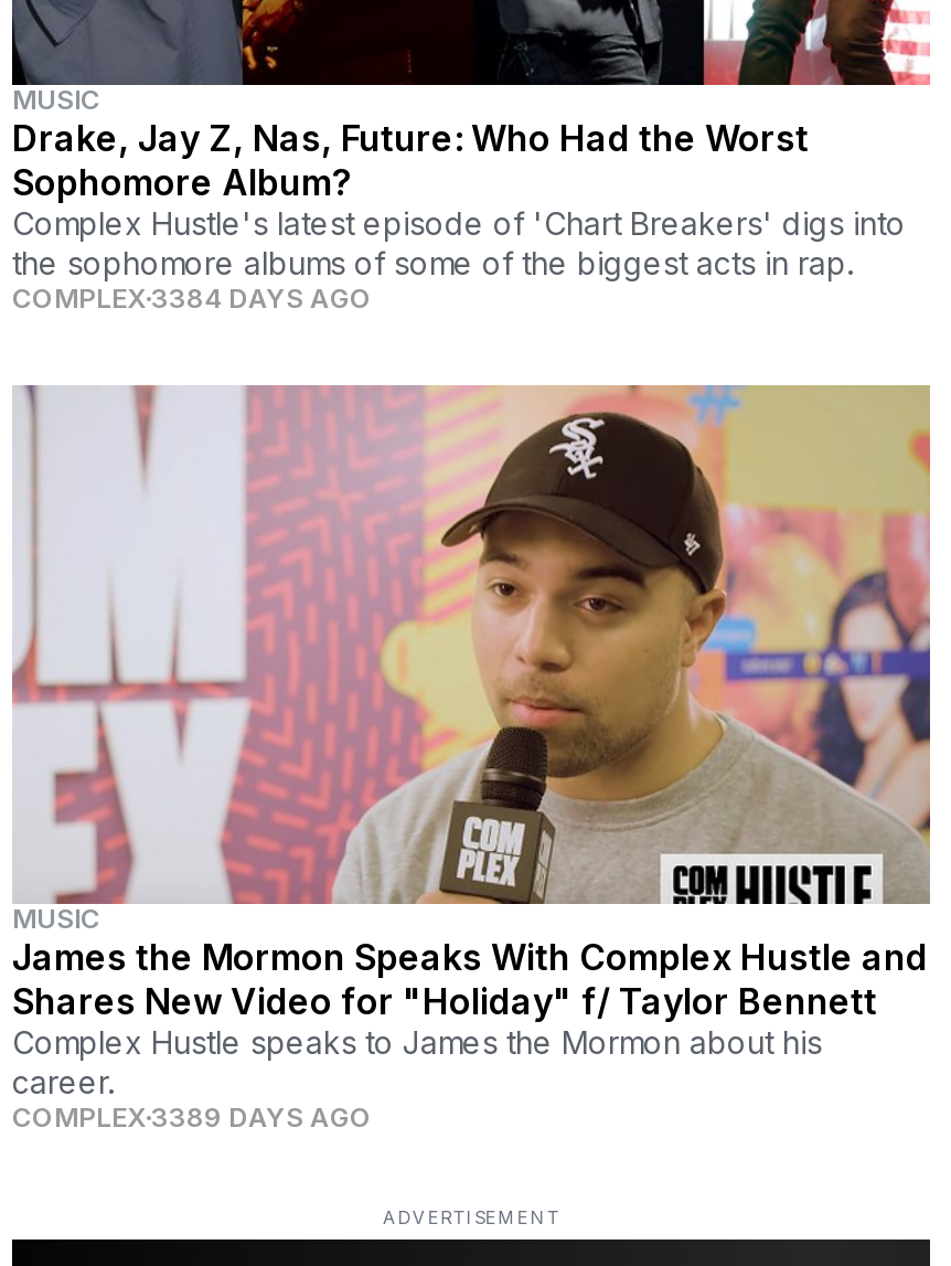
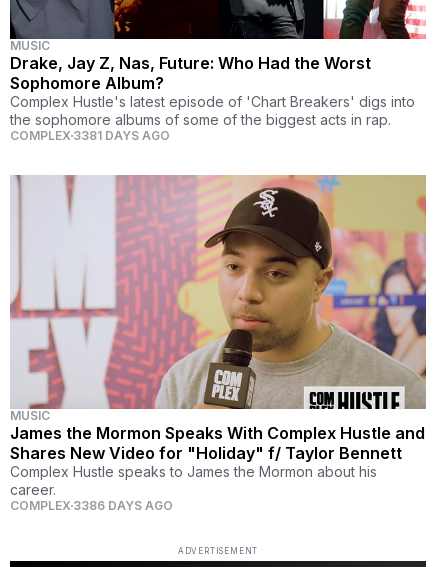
[12,282,372,315] COMPLEX 3384 DAYS AGO -> [10,128,170,143] COMPLEX 3381 DAYS AGO
[12,1100,372,1133] COMPLEX 3389 DAYS AGO -> [10,498,173,513] COMPLEX 3386 DAYS AGO

